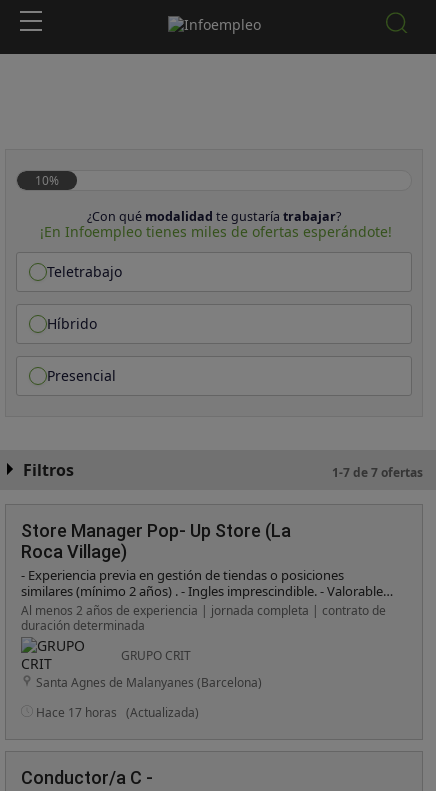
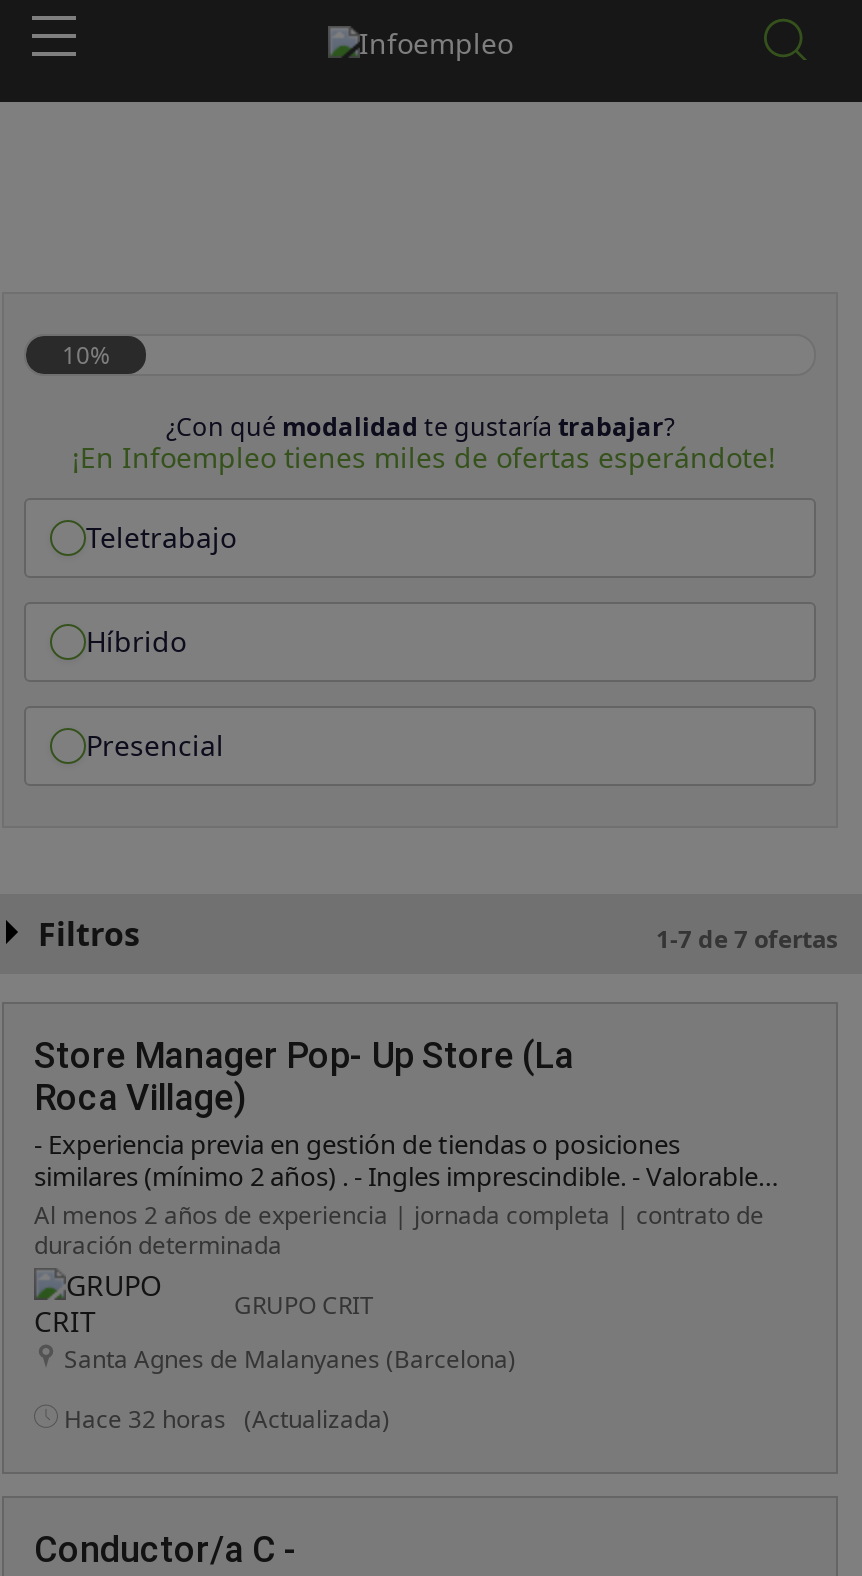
[36,704,199,721] Hace 17 horas (Actualizada) -> [64,1402,390,1436] Hace 32 horas (Actualizada)

